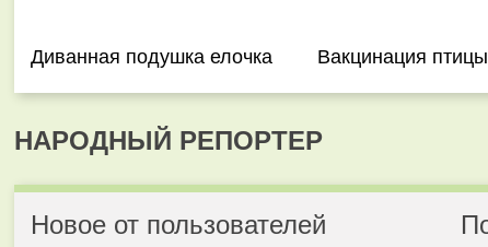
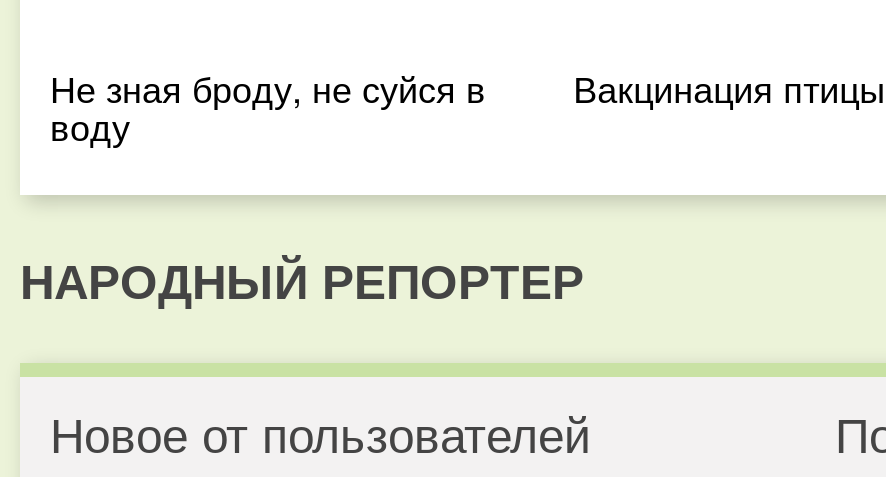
[31,40,272,69] Диванная подушка елочка -> [50,61,486,151] Не зная броду, не суйся в | воду

